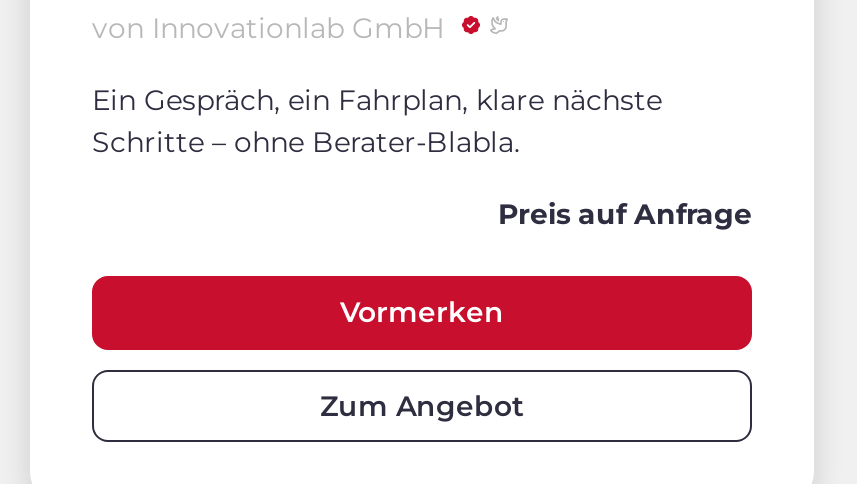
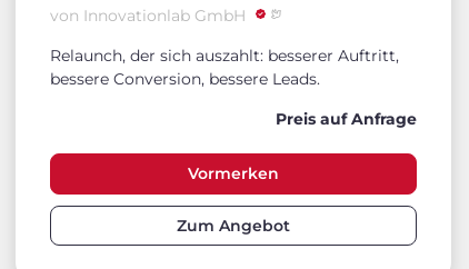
[92,82,662,160] Ein Gespräch, ein Fahrplan, klare nächste | Schritte – ohne Berater-Blabla. -> [50,45,399,89] Relaunch, der sich auszahlt: besserer Auftritt, | bessere Conversion, bessere Leads.

